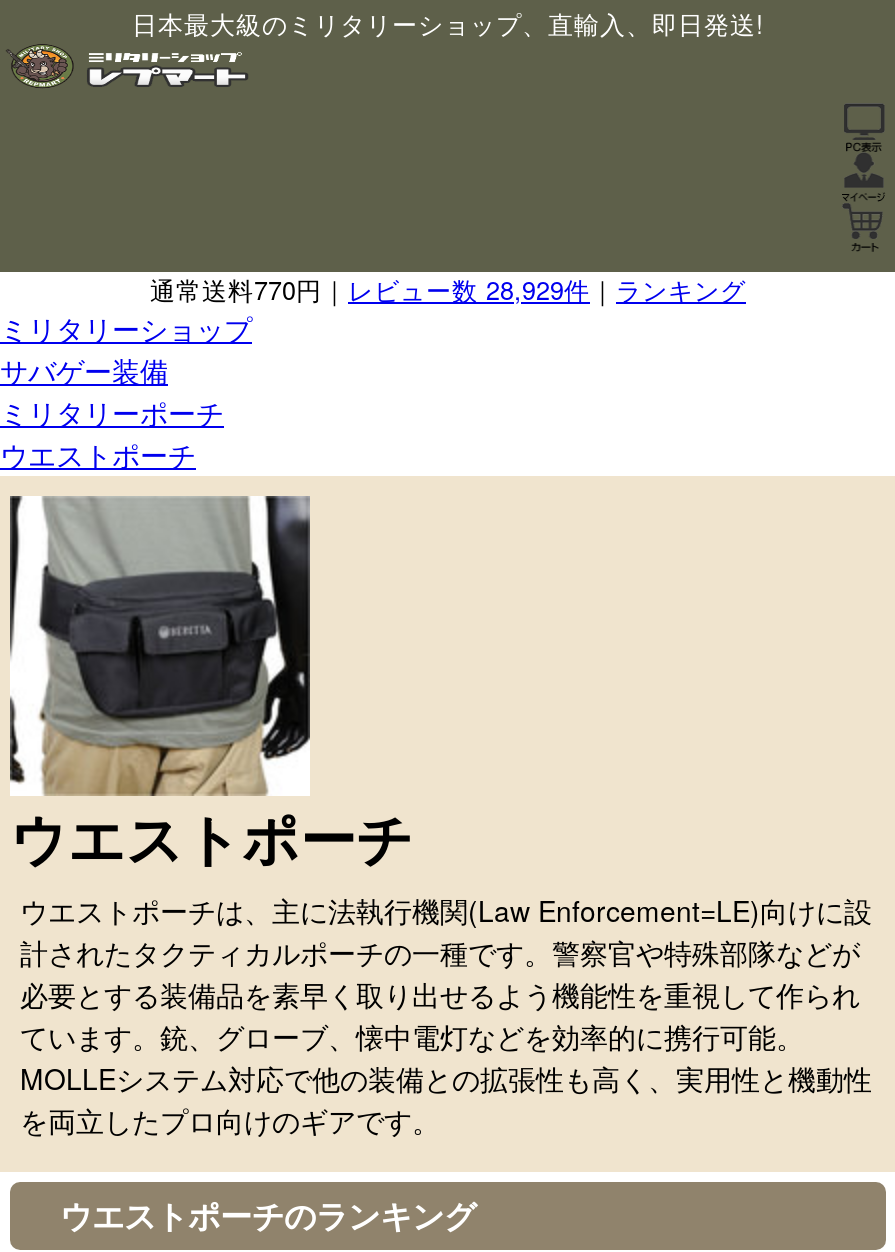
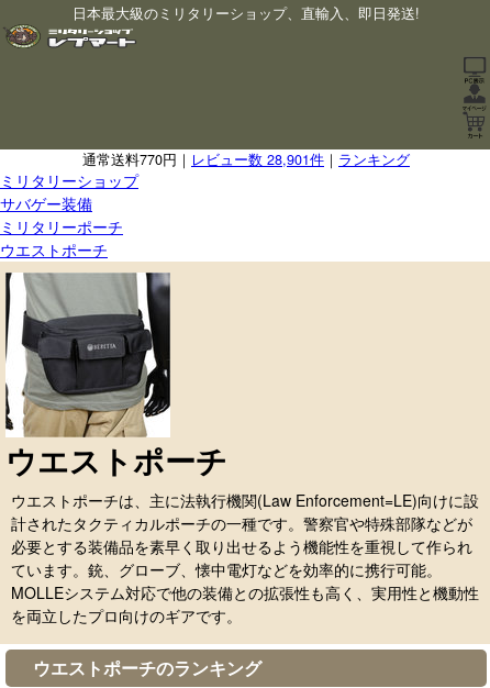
[150,272,746,308] 通常送料770円｜レビュー数 28,929件｜ランキング -> [82,149,410,169] 通常送料770円｜レビュー数 28,901件｜ランキング

